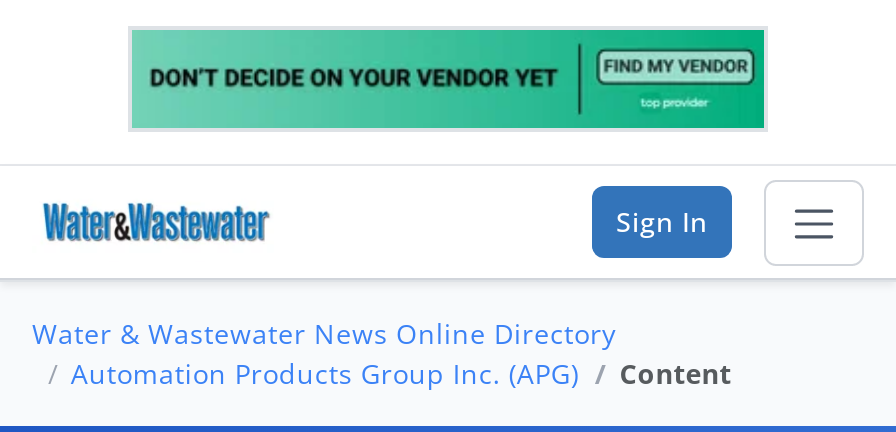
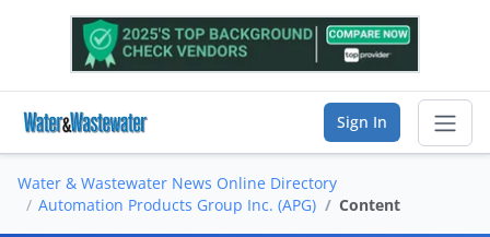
[130,28,766,130] [image] -> [71,16,419,72] [image]

